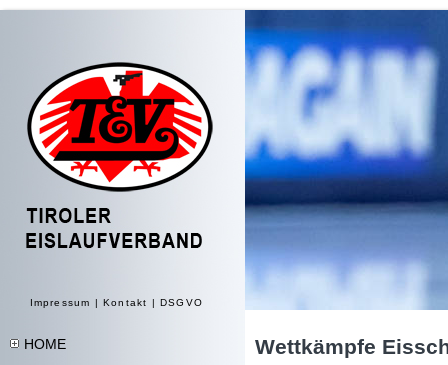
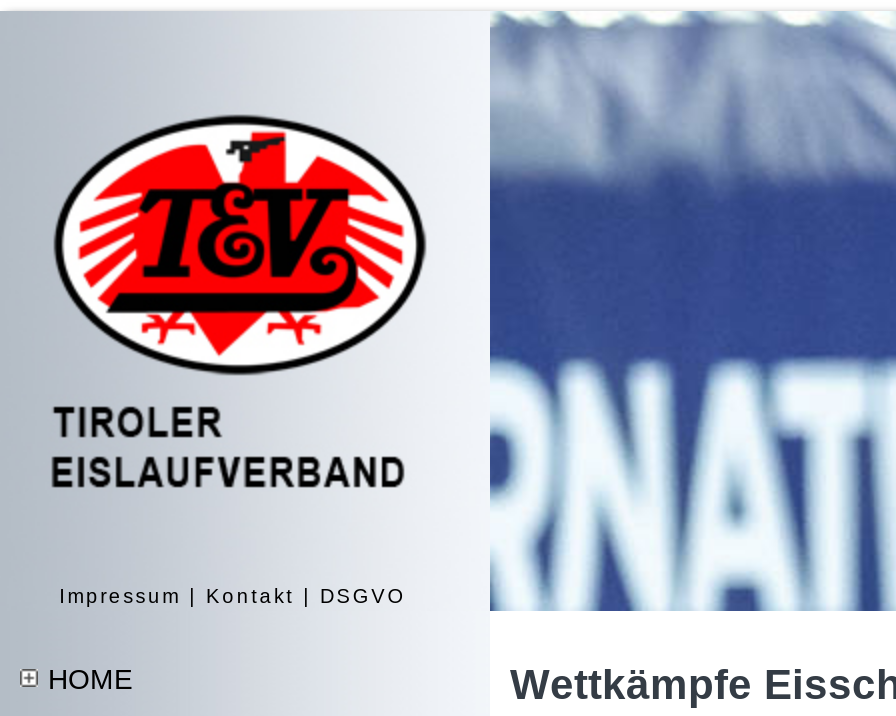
[244,9,445,310] [image] -> [488,11,890,613] [image]

